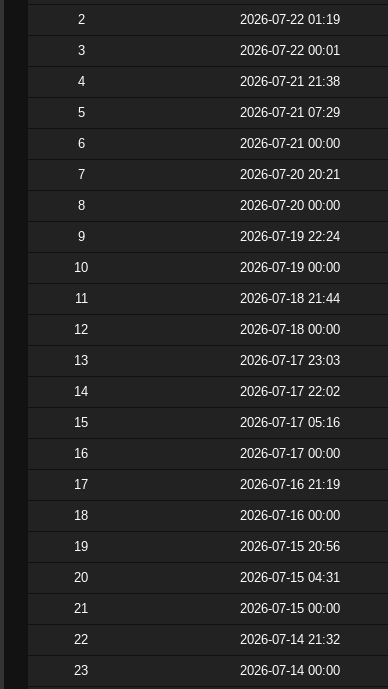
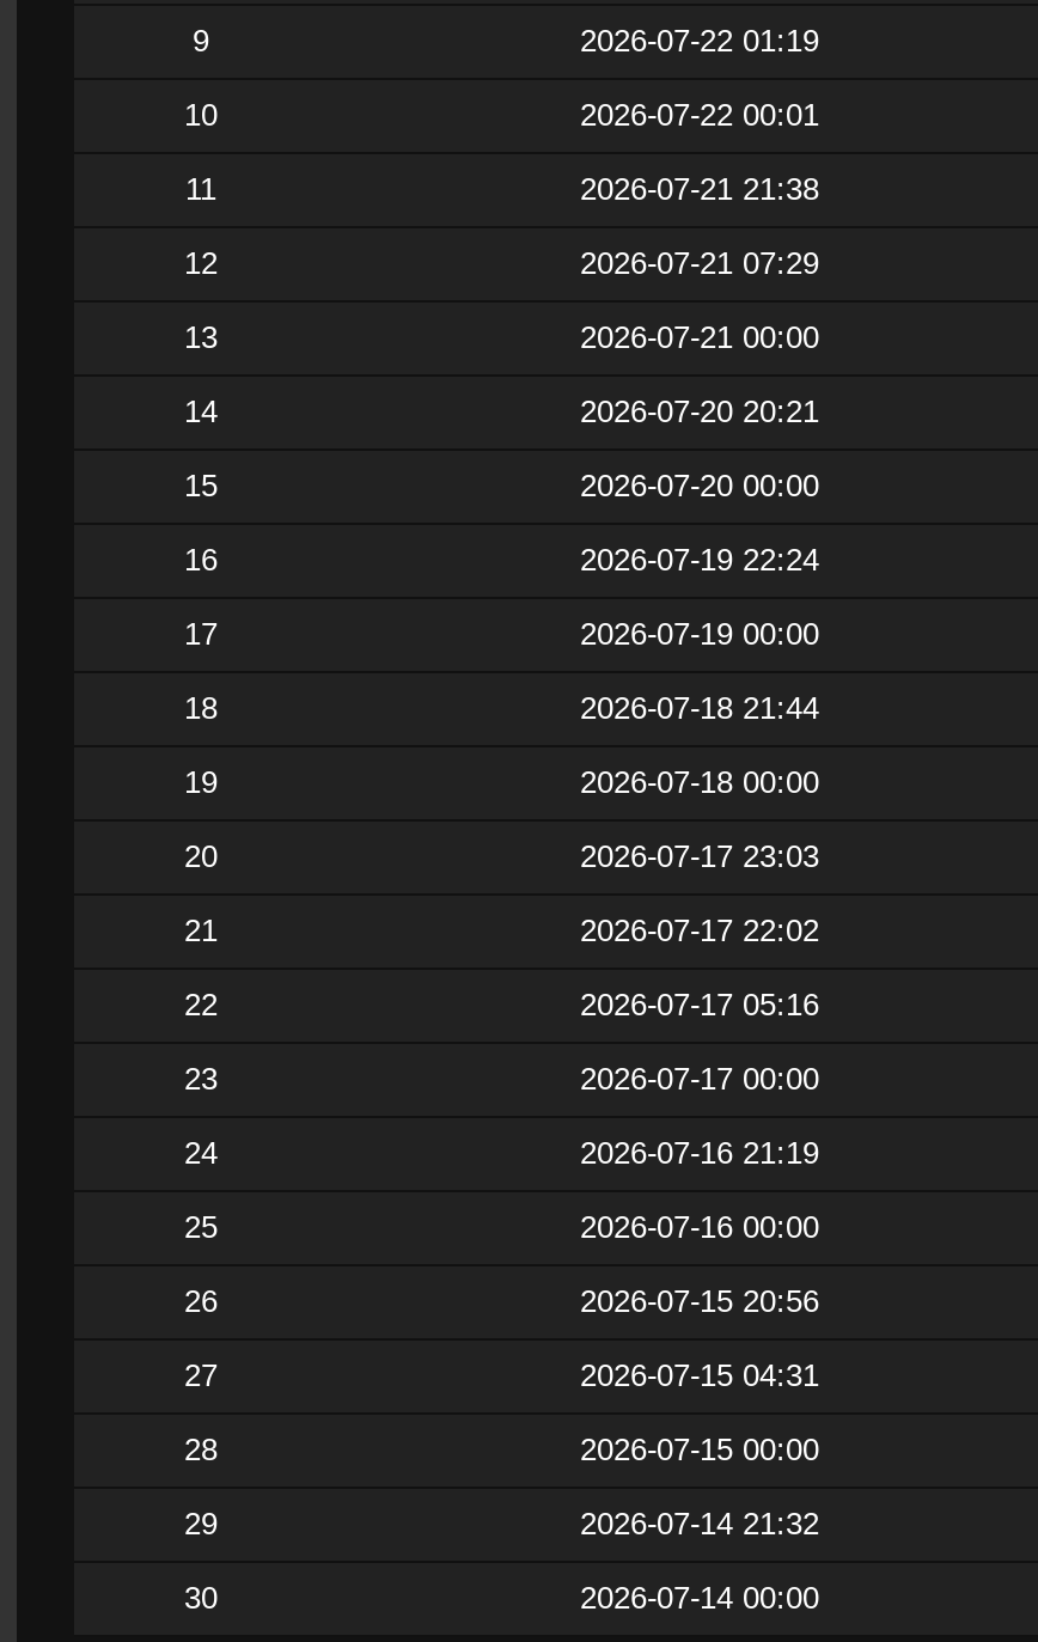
[77,12,84,27] 2 -> [193,23,209,59] 9
[77,43,84,58] 3 -> [184,97,218,133] 10
[77,74,84,89] 4 -> [185,171,216,207] 11
[77,105,84,120] 5 -> [184,245,218,281] 12
[77,136,84,151] 6 -> [184,319,218,355] 13
[77,167,84,182] 7 -> [184,393,218,429] 14
[77,198,84,213] 8 -> [184,468,218,503] 15
[77,229,84,244] 9 -> [184,542,218,578] 16
[74,260,88,275] 10 -> [184,616,218,652] 17
[74,291,87,306] 11 -> [184,690,218,726] 18
[74,322,88,337] 12 -> [184,764,218,800] 19
[74,353,88,368] 13 -> [184,838,218,874] 20
[74,384,88,399] 14 -> [184,912,218,948] 21
[74,415,88,430] 15 -> [184,987,218,1023] 22
[74,446,88,461] 16 -> [184,1061,218,1097] 23
[74,477,88,492] 17 -> [184,1135,218,1171] 24
[74,508,88,523] 18 -> [184,1209,218,1245] 25
[74,539,88,554] 19 -> [184,1283,218,1319] 26
[74,570,88,585] 20 -> [184,1357,218,1393] 27
[74,601,88,616] 21 -> [184,1432,218,1467] 28
[74,632,88,647] 22 -> [184,1506,218,1542] 29
[74,663,88,678] 23 -> [184,1580,218,1616] 30

